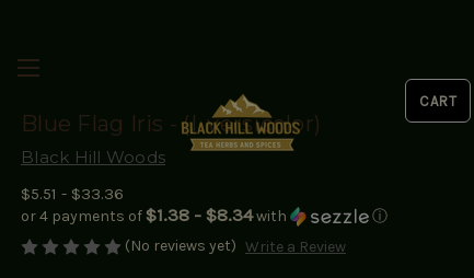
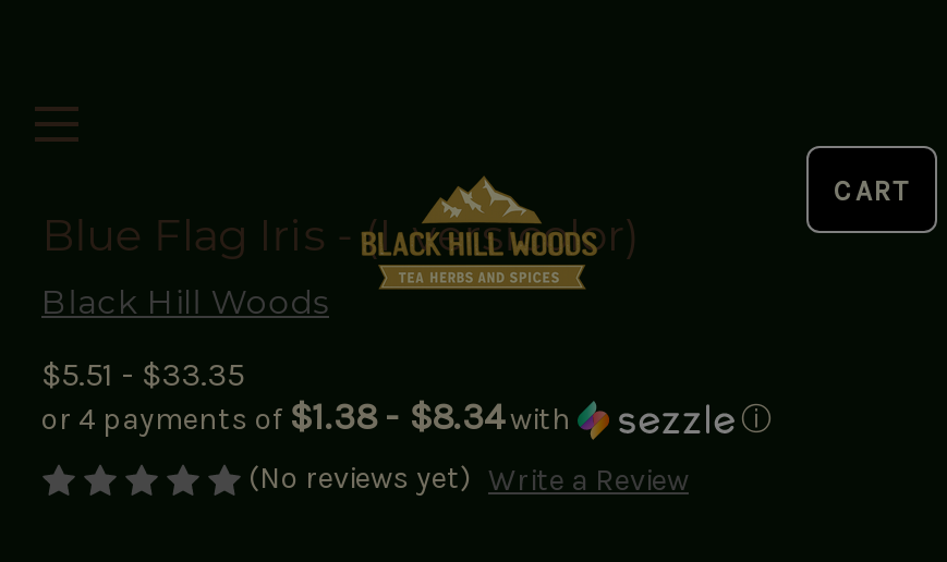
[21,184,124,204] $5.51 - $33.36 -> [41,355,244,394] $5.51 - $33.35

